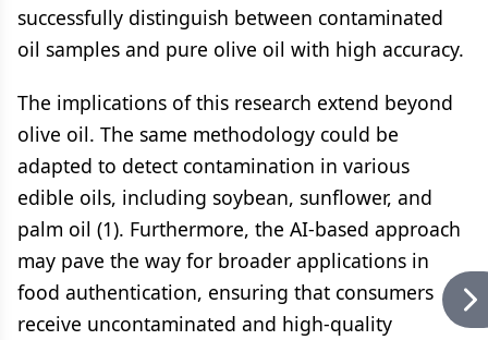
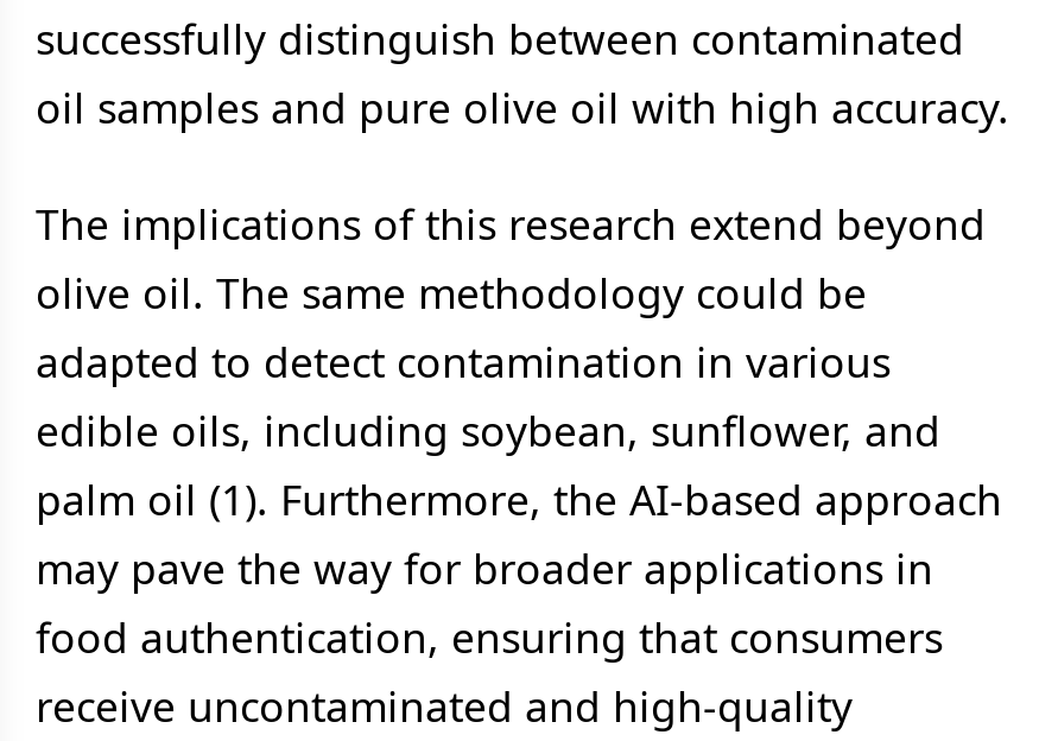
[441,270,485,329] [image] -> none

